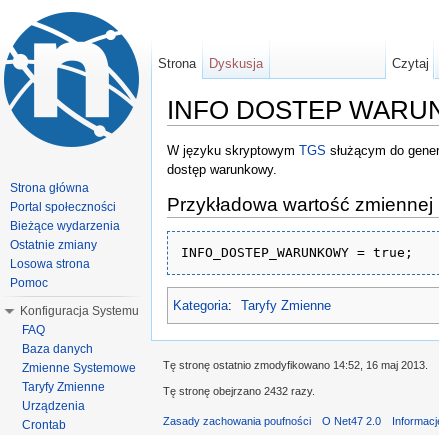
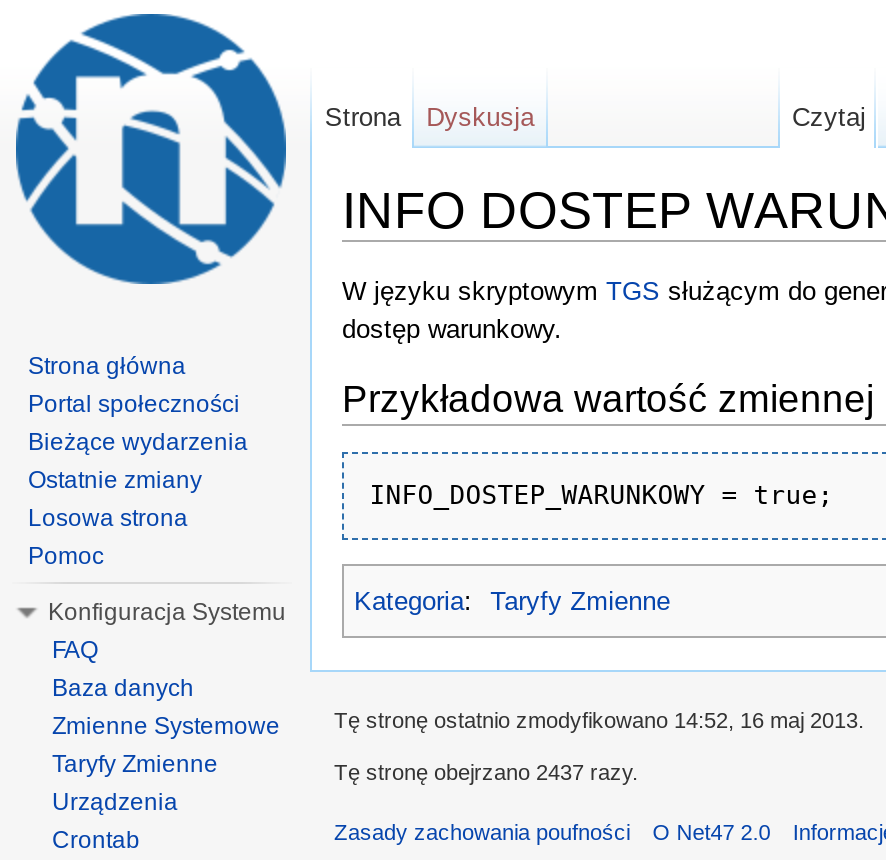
[163,385,315,397] Tę stronę obejrzano 2432 razy. -> [334,760,638,784] Tę stronę obejrzano 2437 razy.

